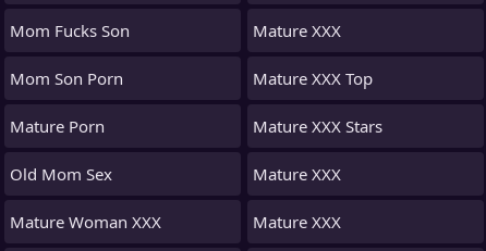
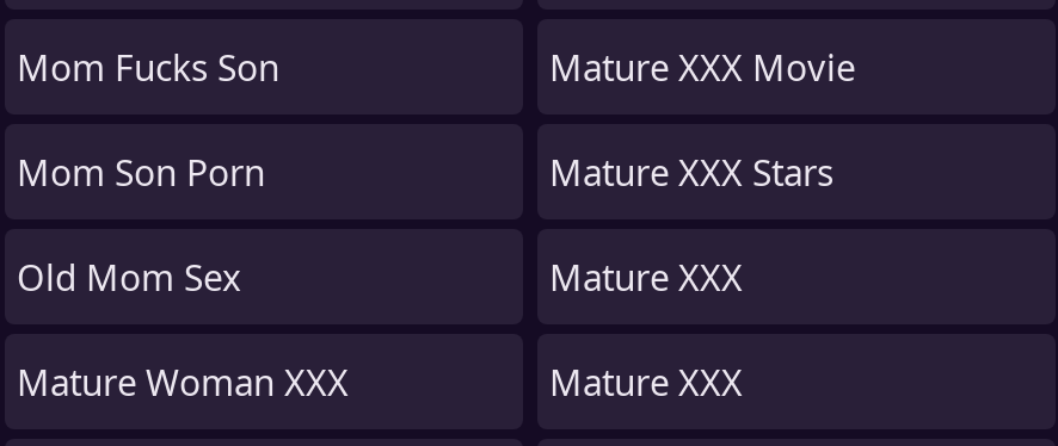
[253,19,373,89] Mature XXX | Mature XXX Top -> [549,42,855,90] Mature XXX Movie
[10,115,105,137] Mature Porn -> none

